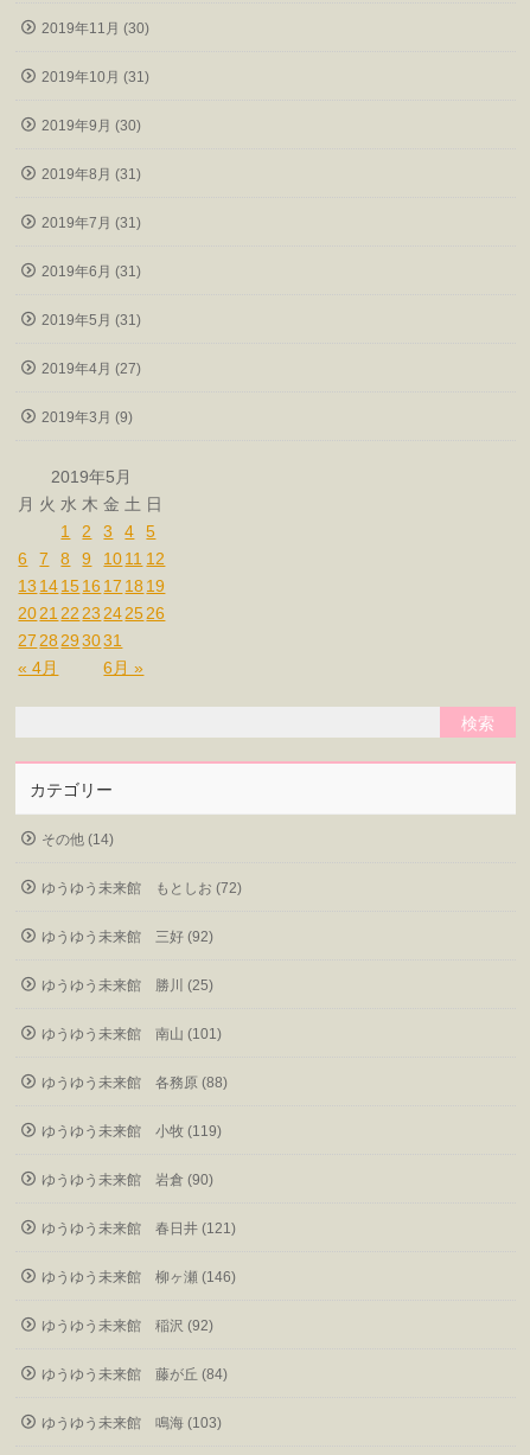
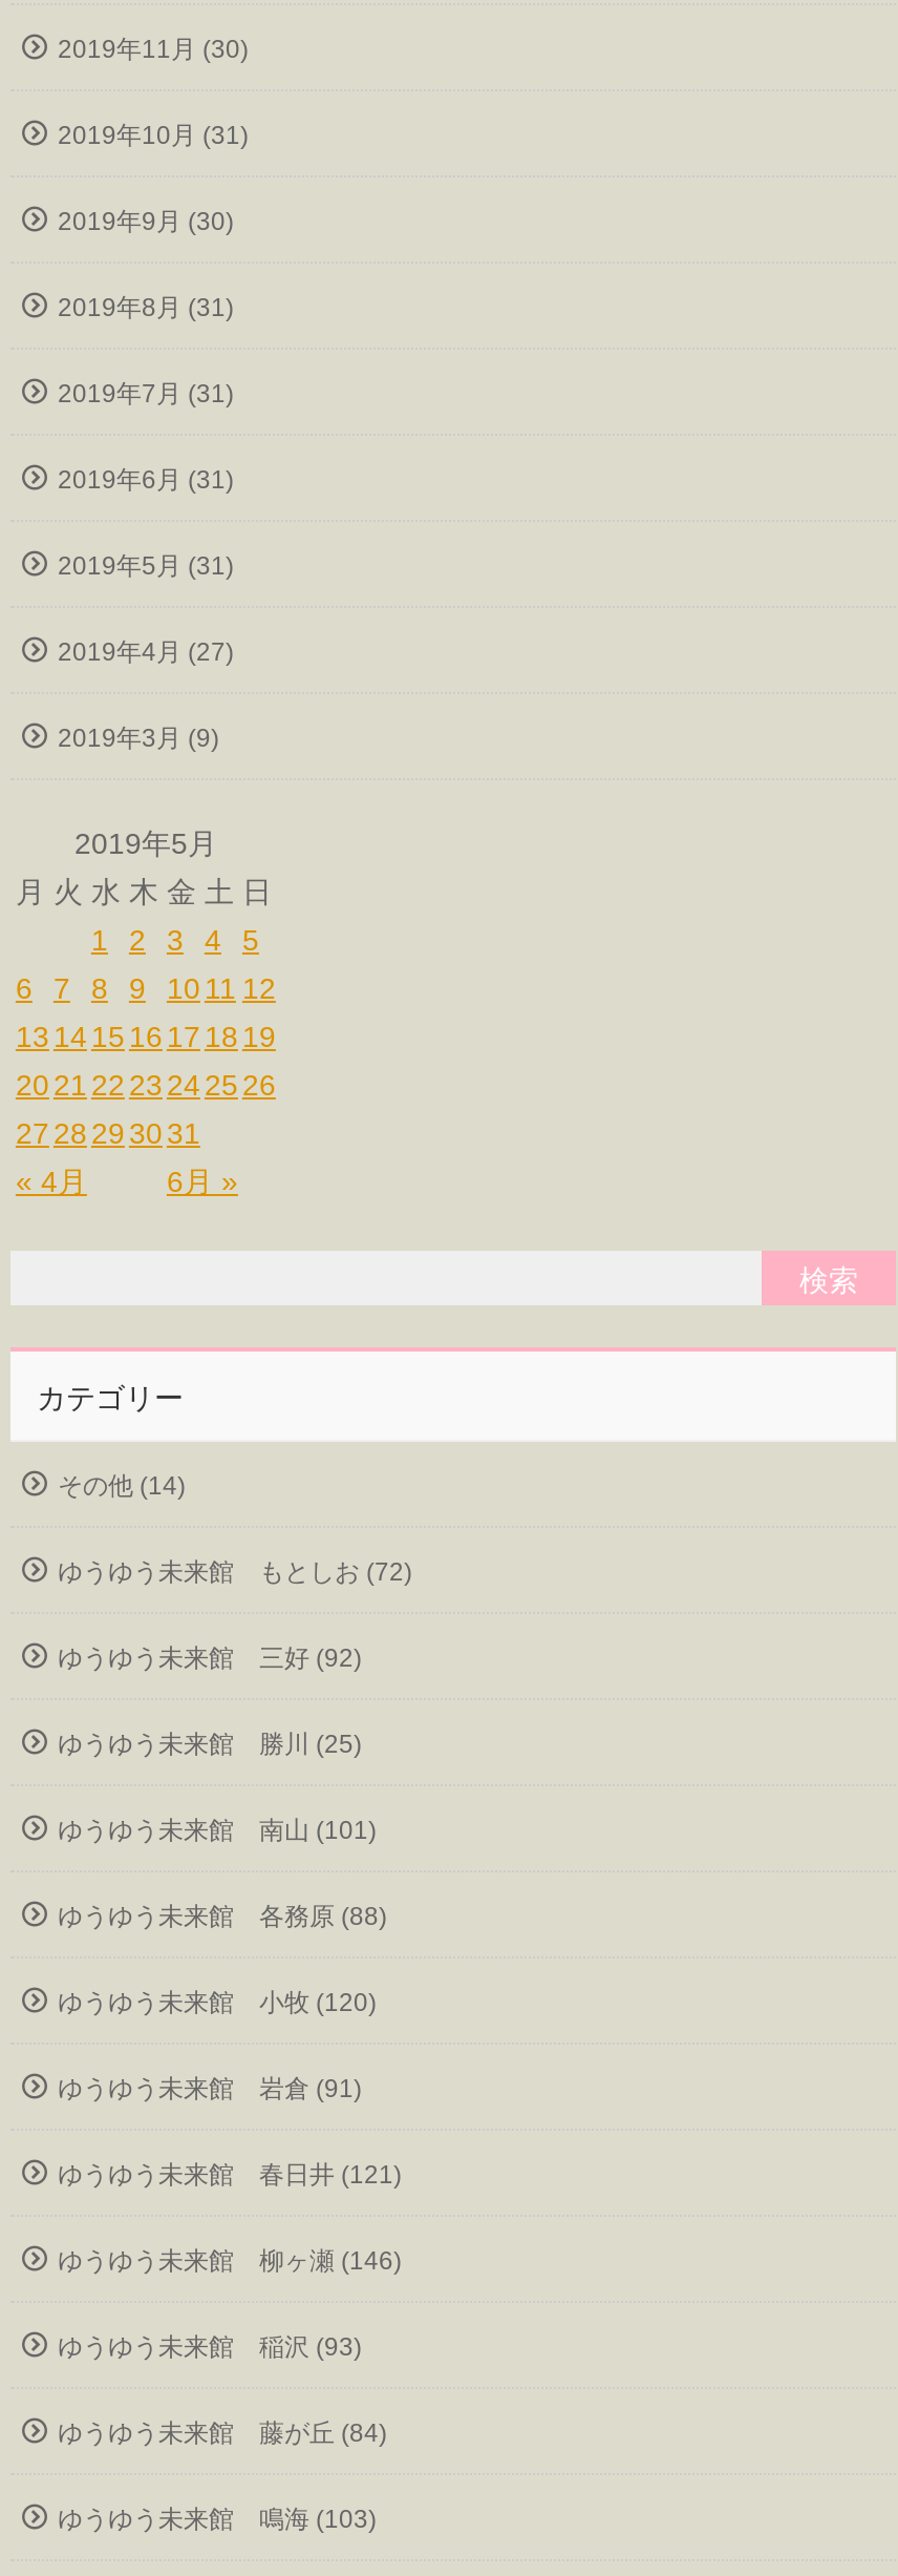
[42,1123,222,1140] ゆうゆう未来館 小牧 (119) -> [57,1988,376,2017] ゆうゆう未来館 小牧 (120)
[42,1172,214,1188] ゆうゆう未来館 岩倉 (90) -> [57,2074,362,2103] ゆうゆう未来館 岩倉 (91)
[42,1317,214,1334] ゆうゆう未来館 稲沢 (92) -> [57,2332,362,2362] ゆうゆう未来館 稲沢 (93)

